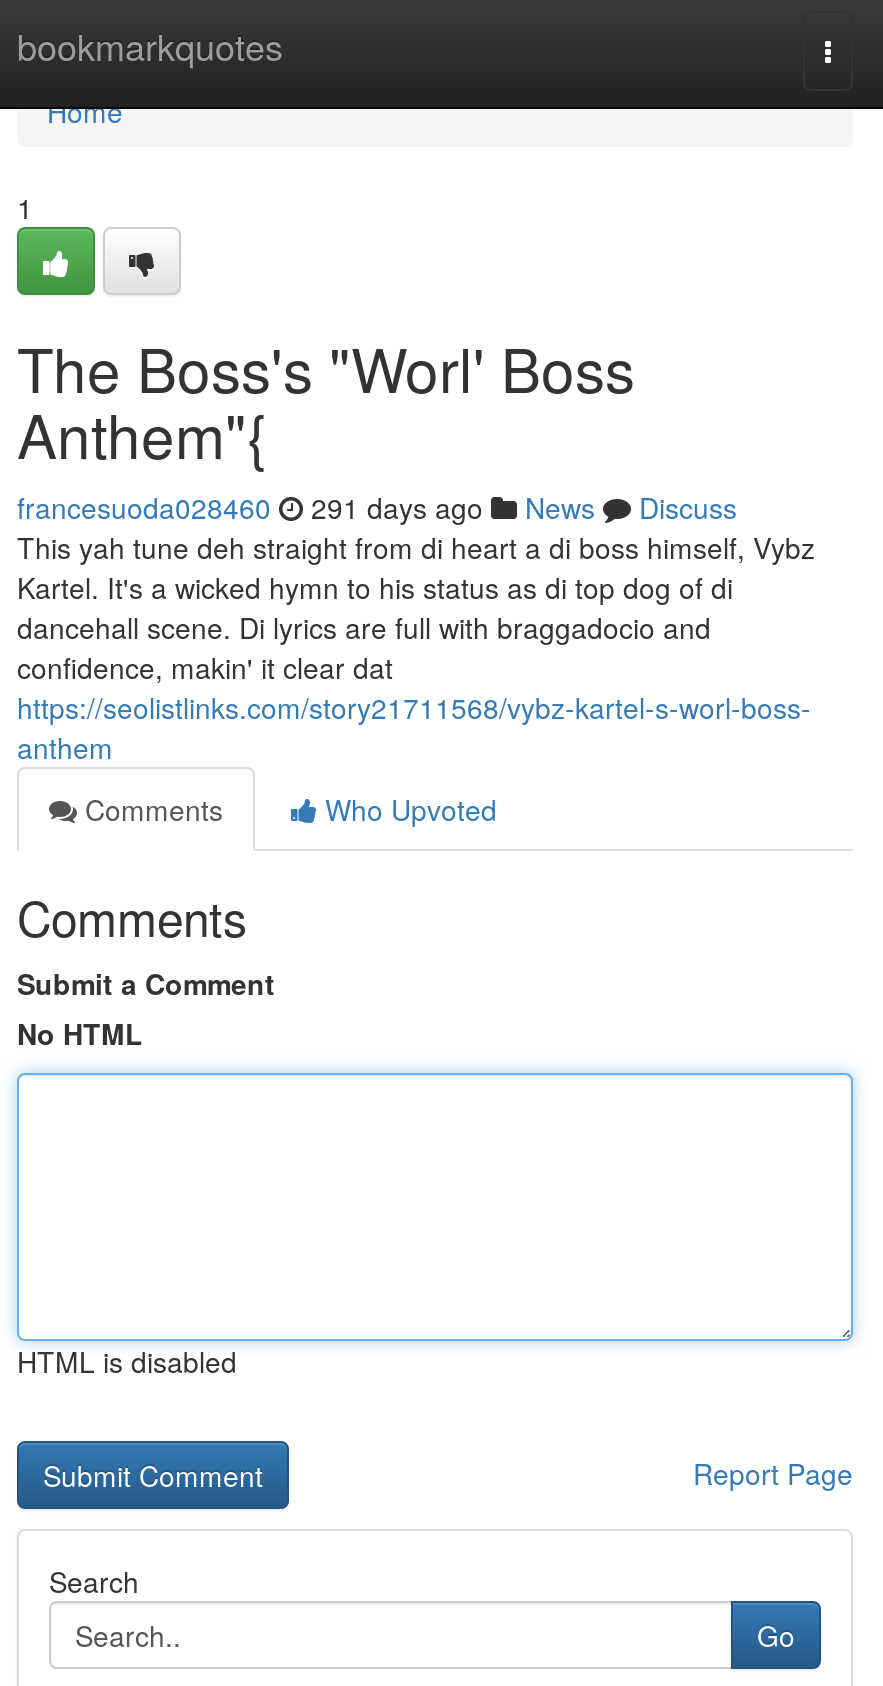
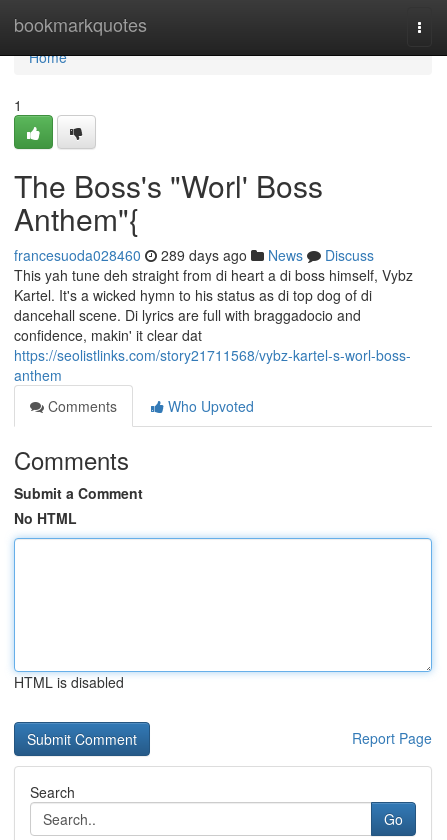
[17,487,737,527] francesuoda028460 291 days ago News Discuss -> [14,245,374,265] francesuoda028460 289 days ago News Discuss

